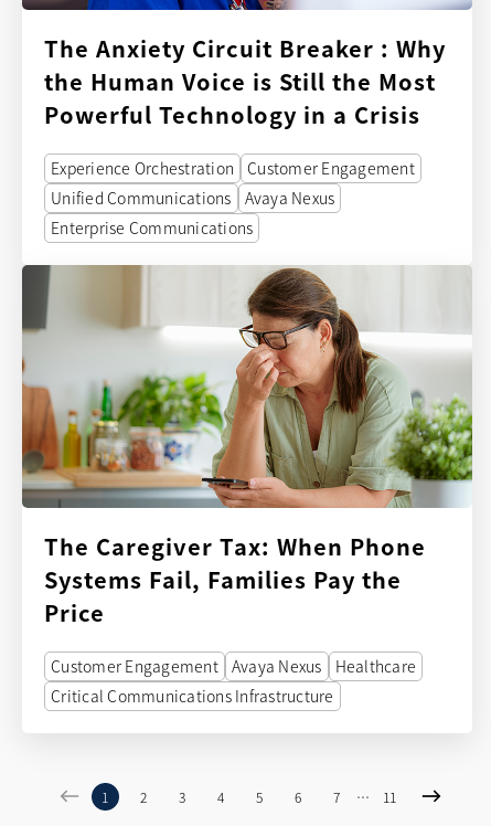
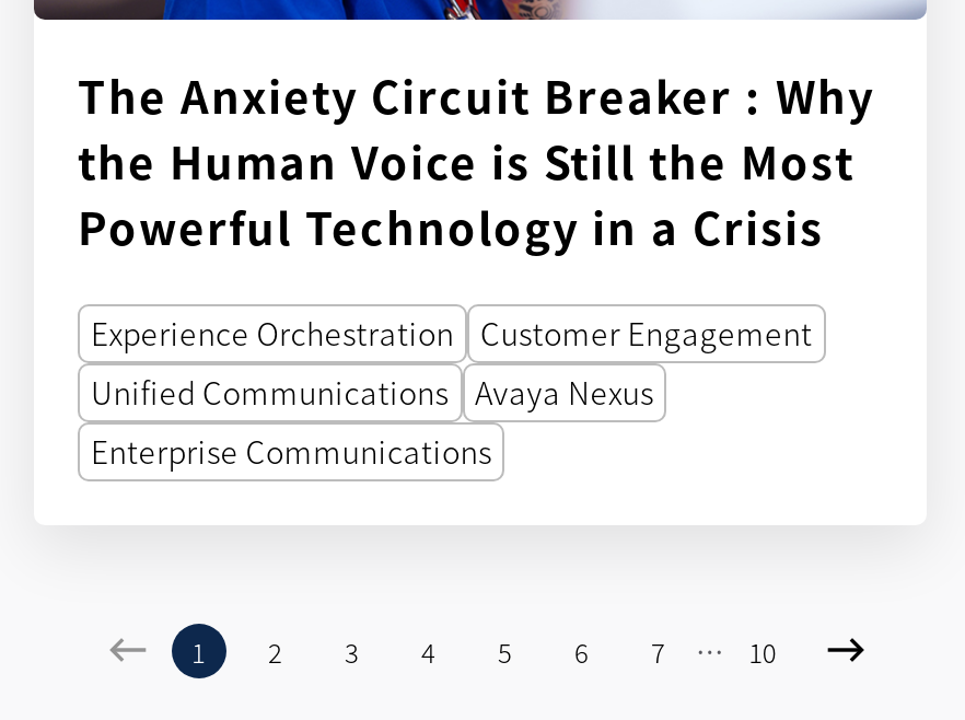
[21,264,473,707] [image] | The Caregiver Tax: When Phone | Systems Fail, Families Pay the | Price | Customer Engagement Avaya Nexus Healthcare | Critical Communications Infrastructure -> none
[382,787,396,806] 11 -> [749,632,776,670] 10

